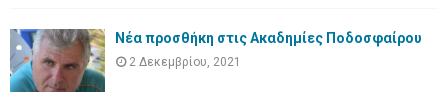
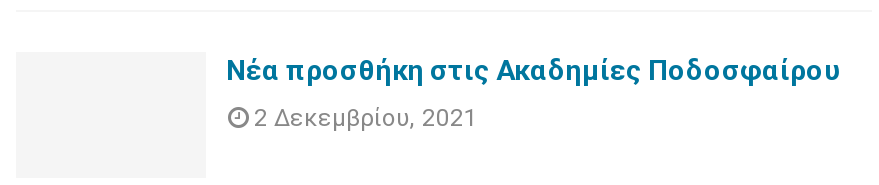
[9,28,106,93] [image] -> none

